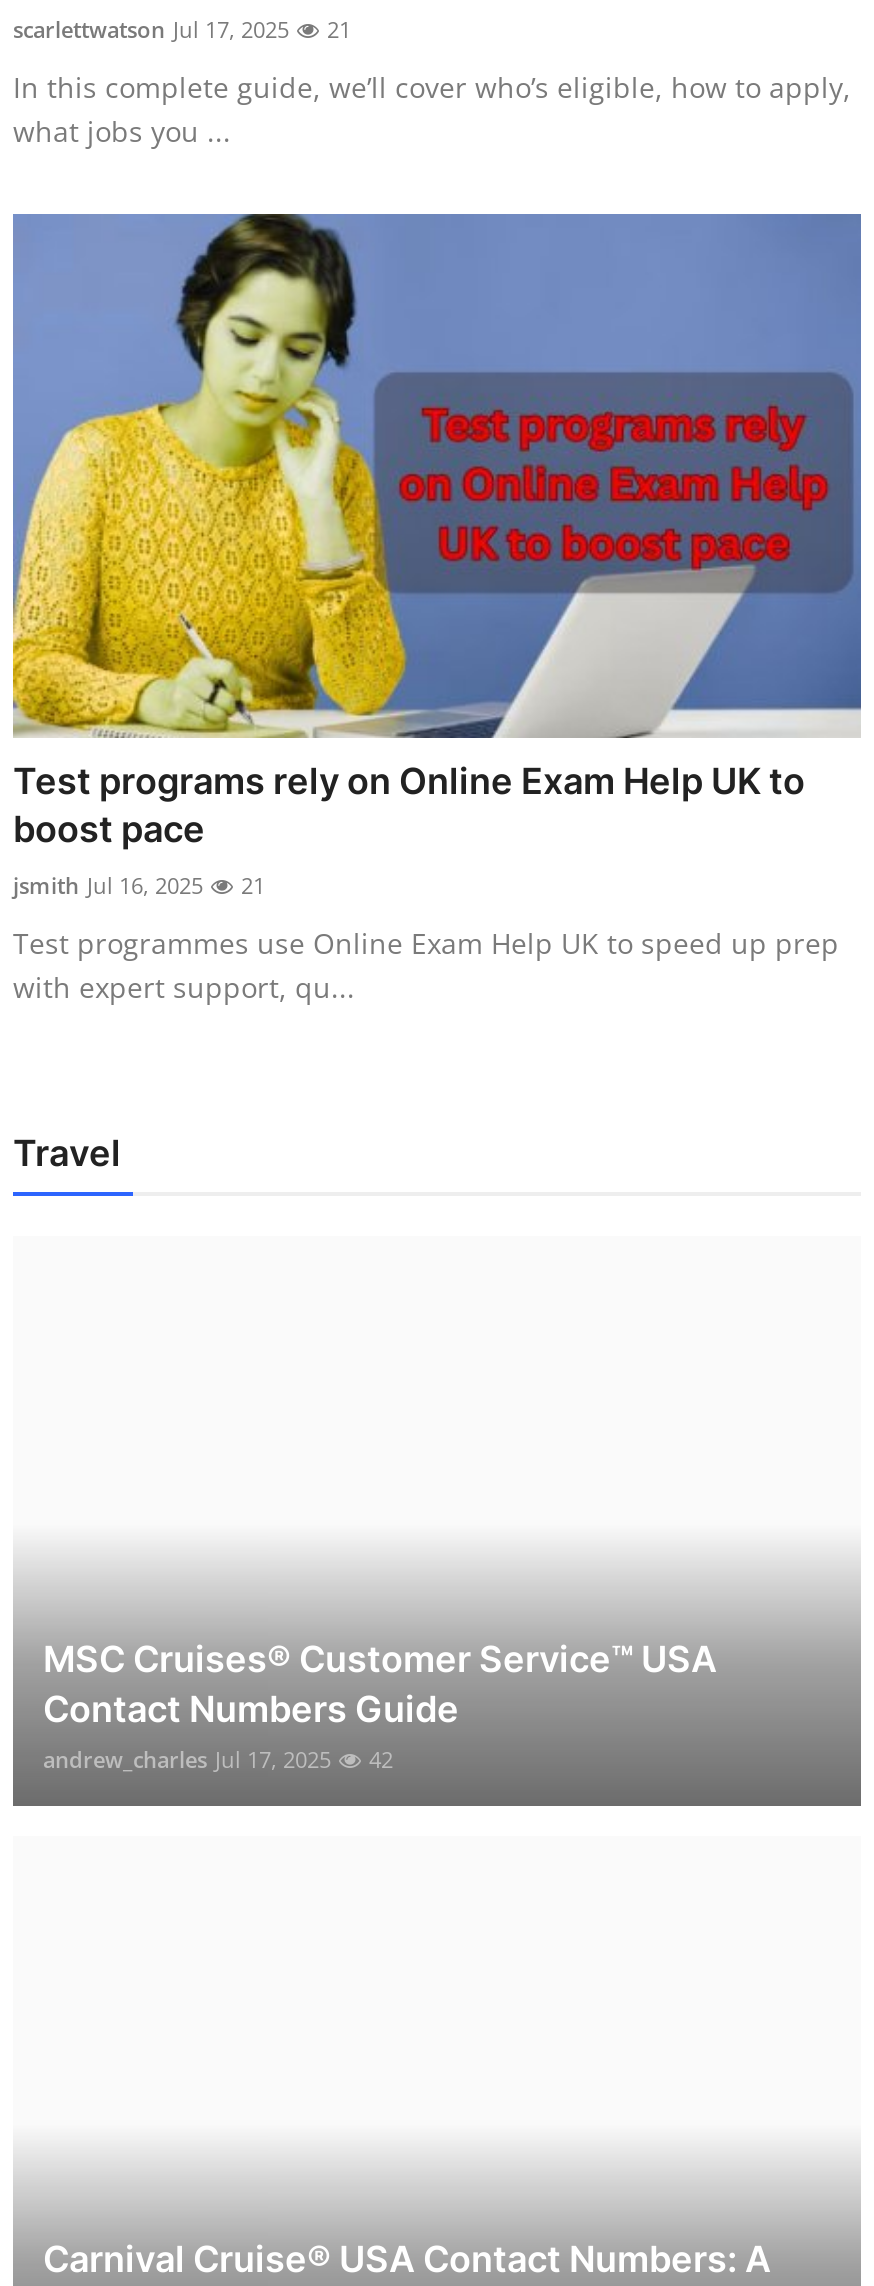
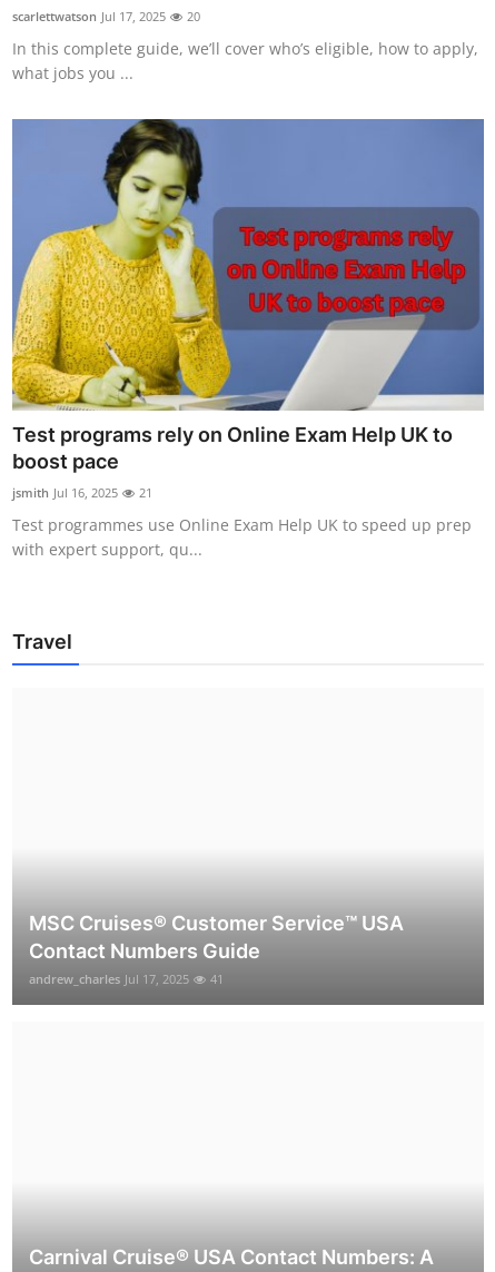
[13,14,351,44] scarlettwatson Jul 17, 2025 21 -> [12,8,200,24] scarlettwatson Jul 17, 2025 20
[43,1745,393,1775] andrew_charles Jul 17, 2025 42 -> [29,971,224,987] andrew_charles Jul 17, 2025 41

